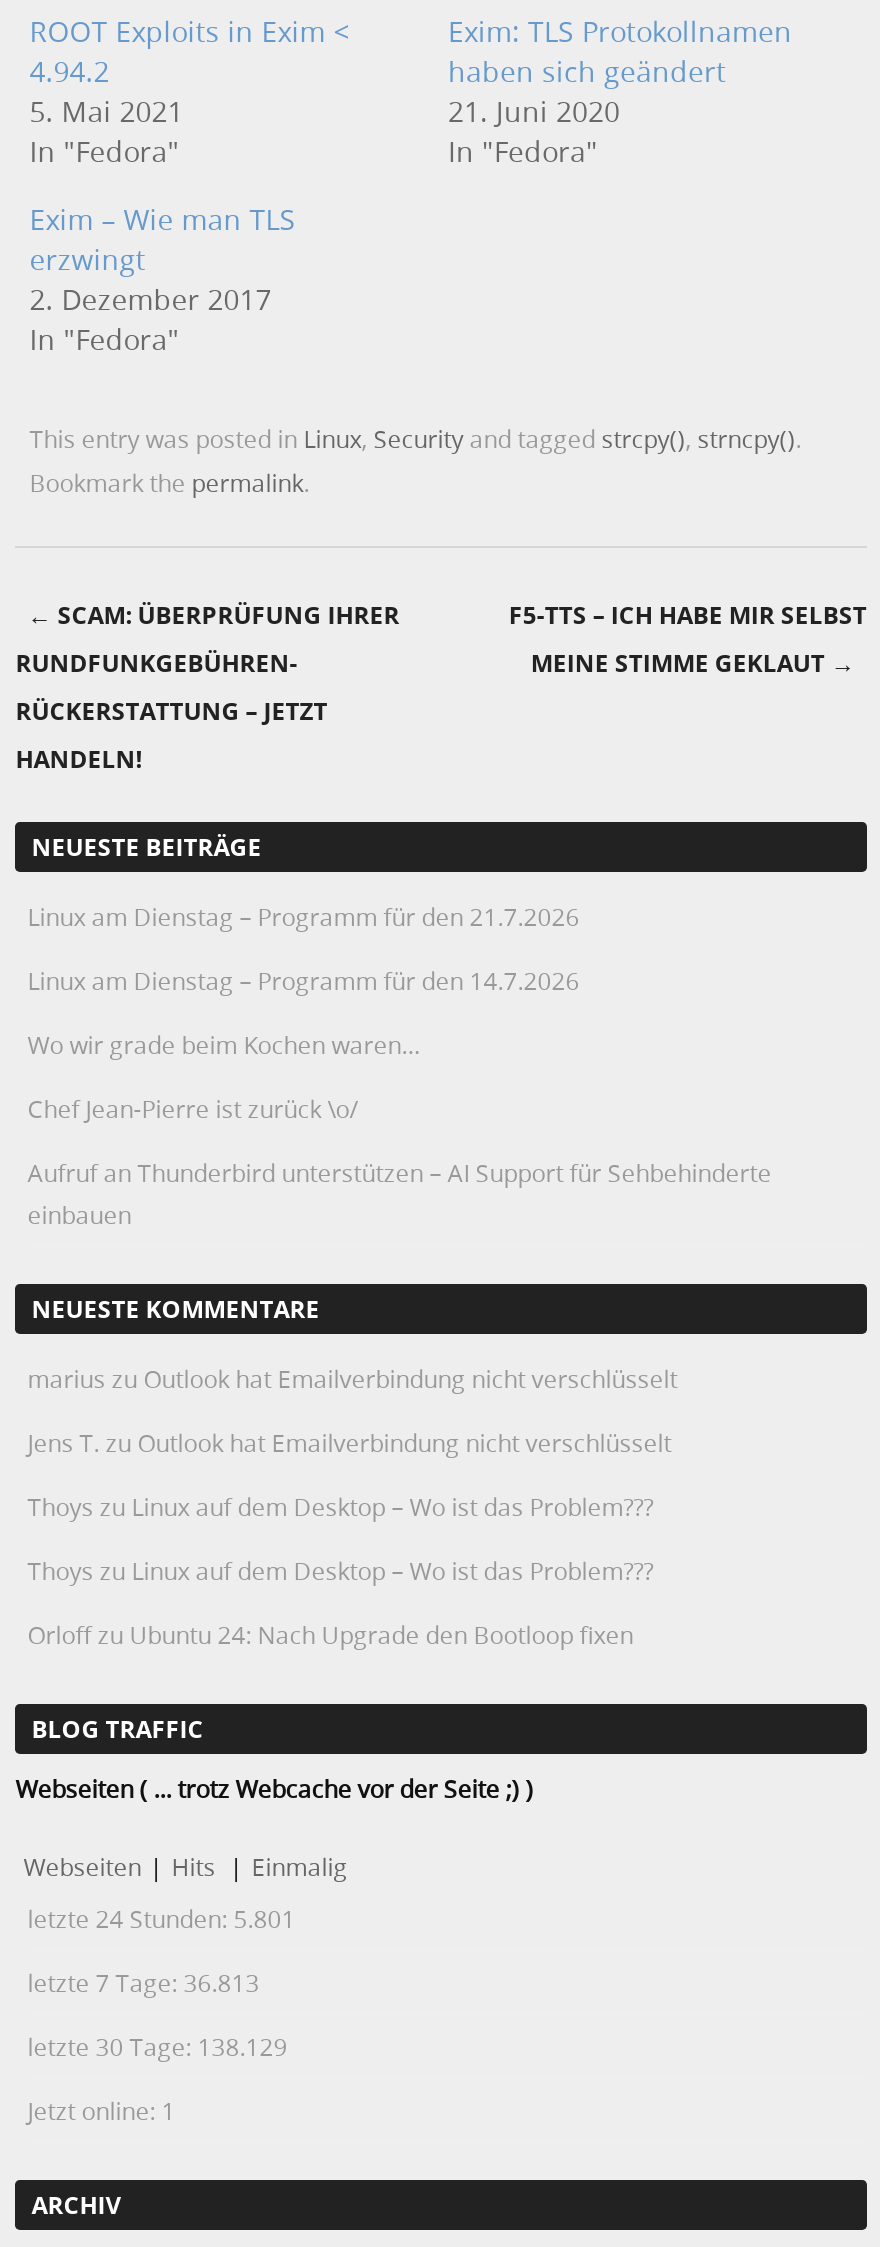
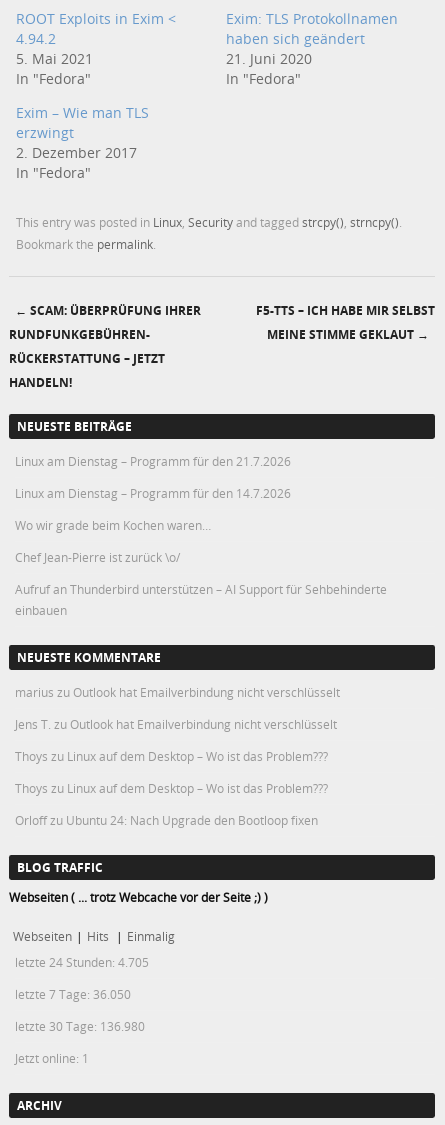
[27,1903,295,1935] letzte 24 Stunden: 5.801 -> [15,954,149,970] letzte 24 Stunden: 4.705
[27,1967,259,1999] letzte 7 Tage: 36.813 -> [15,986,131,1002] letzte 7 Tage: 36.050
[27,2031,287,2063] letzte 30 Tage: 138.129 -> [15,1018,145,1034] letzte 30 Tage: 136.980

